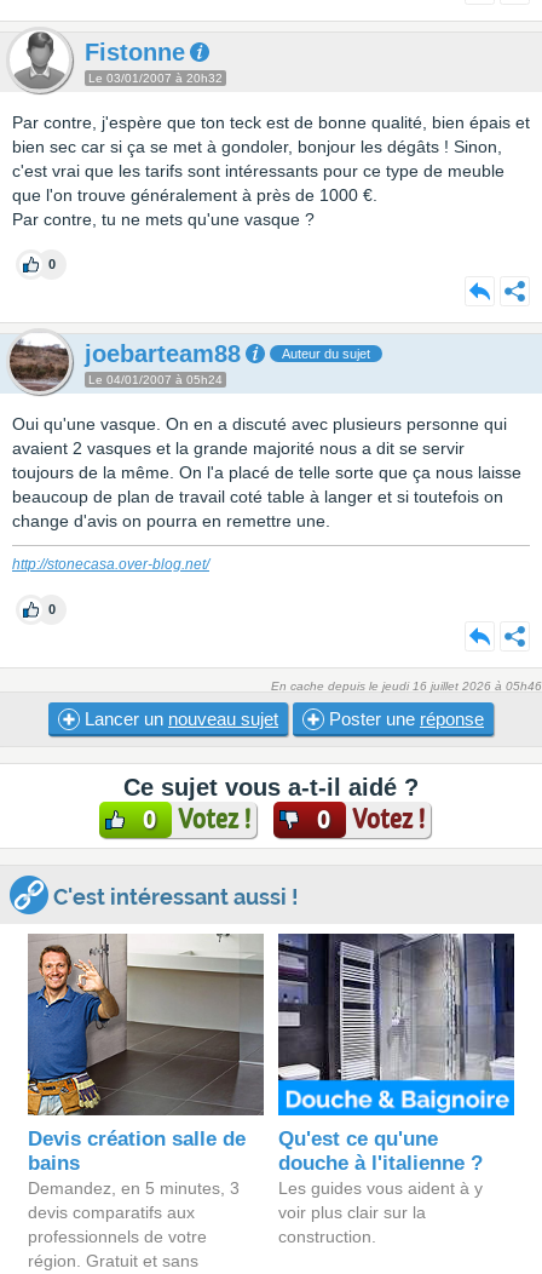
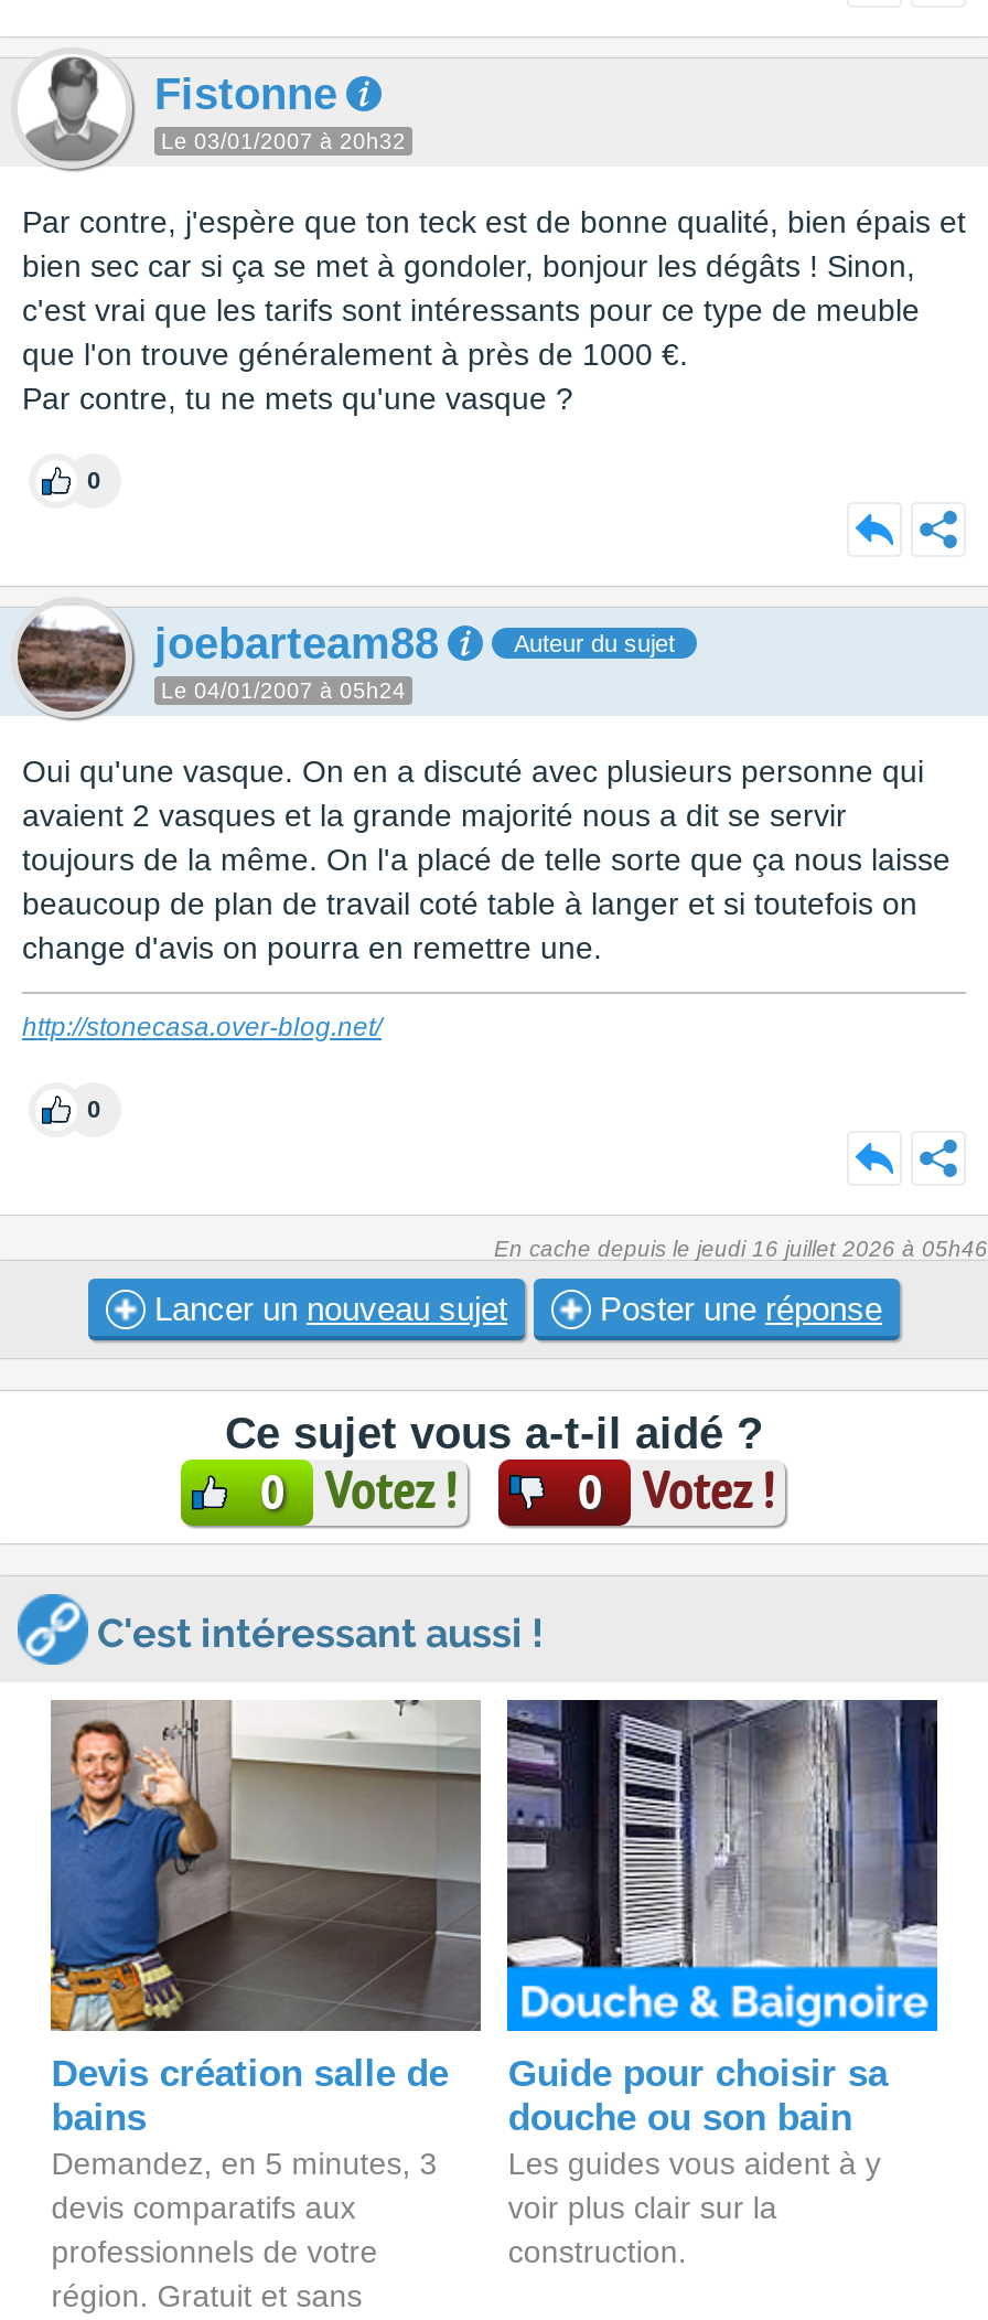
[279,1127,483,1175] Qu'est ce qu'une | douche à l'italienne ? -> [508,2053,887,2139] Guide pour choisir sa | douche ou son bain

